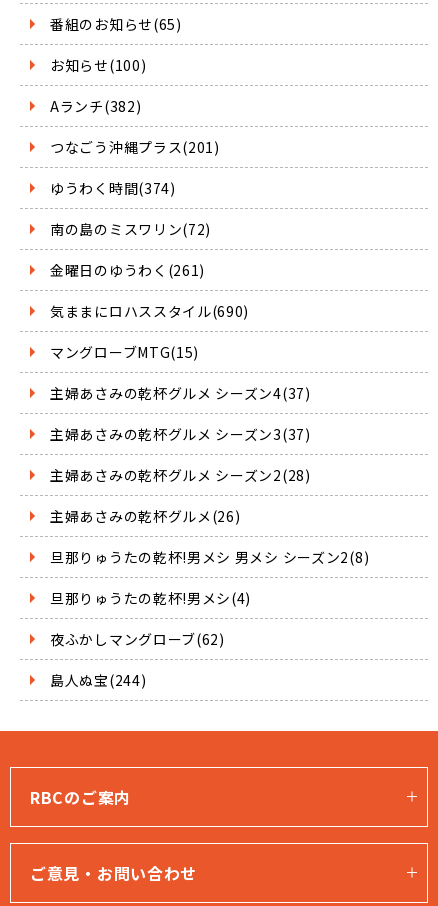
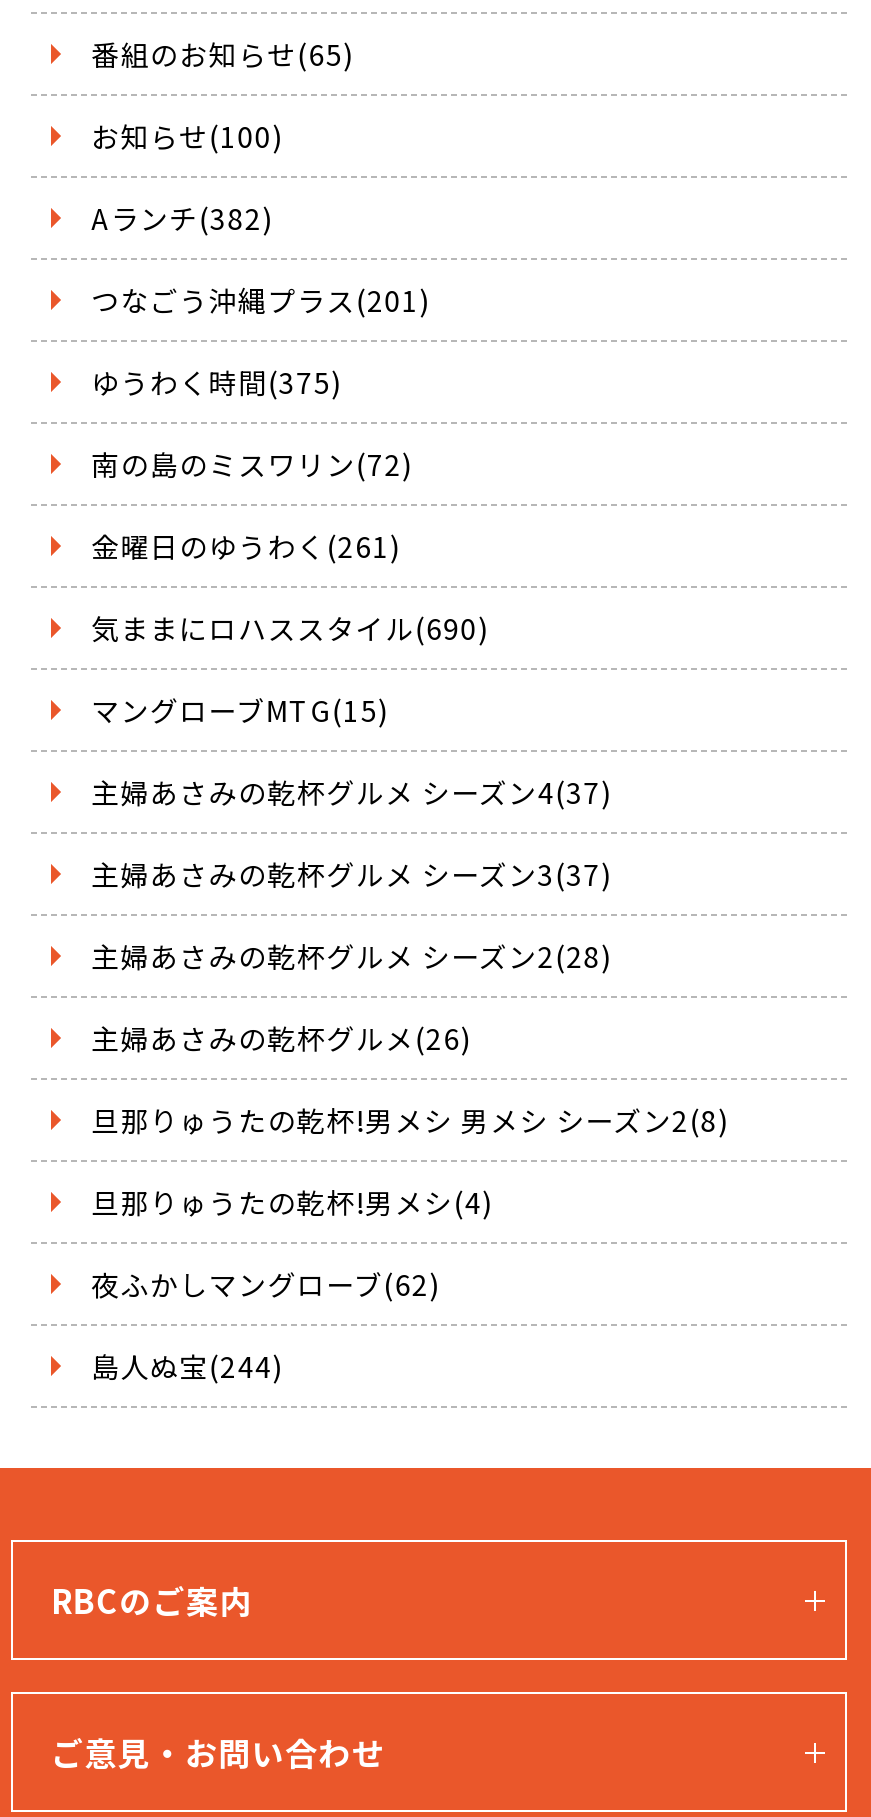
[50,178,176,198] ゆうわく時間(374) -> [91,362,342,402] ゆうわく時間(375)

